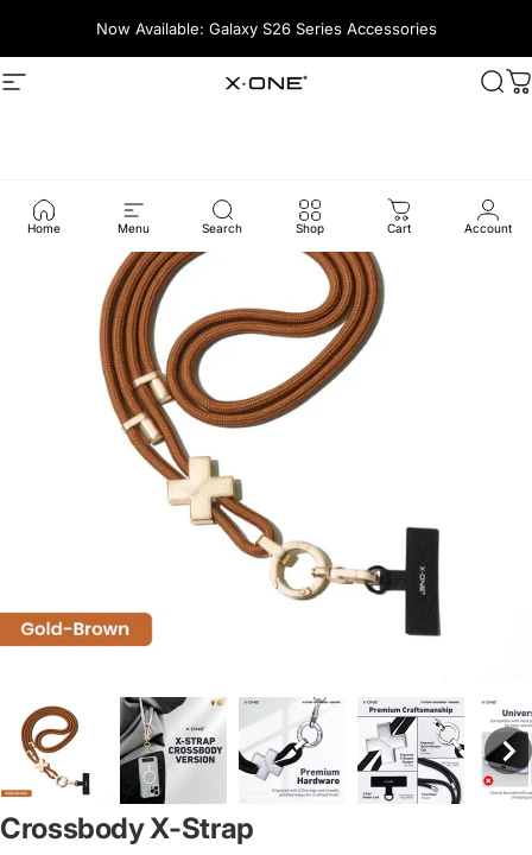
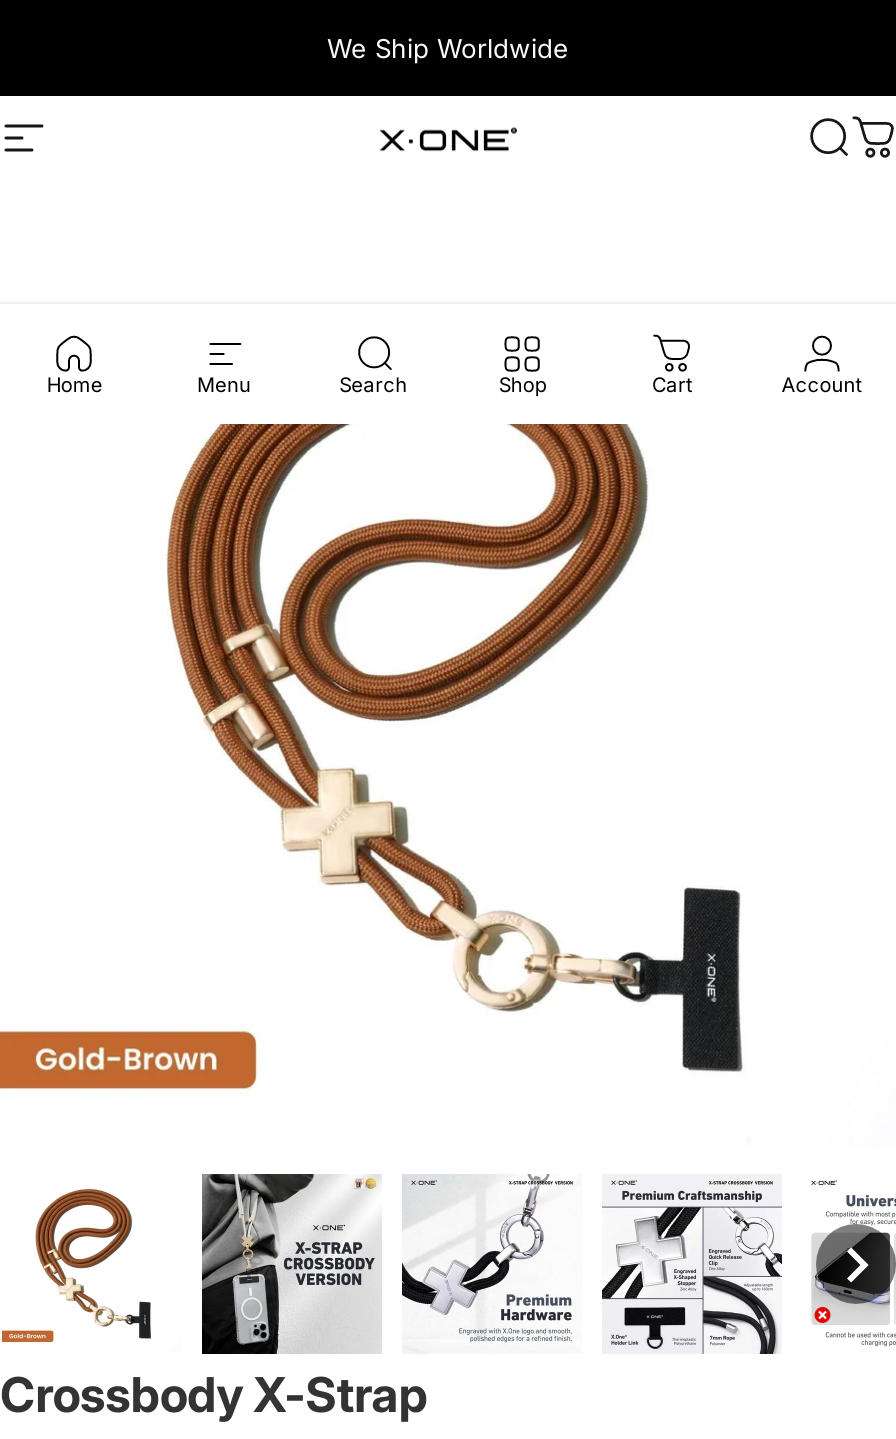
[96,19,436,38] Now Available: Galaxy S26 Series Accessories -> [327,32,569,64] We Ship Worldwide

